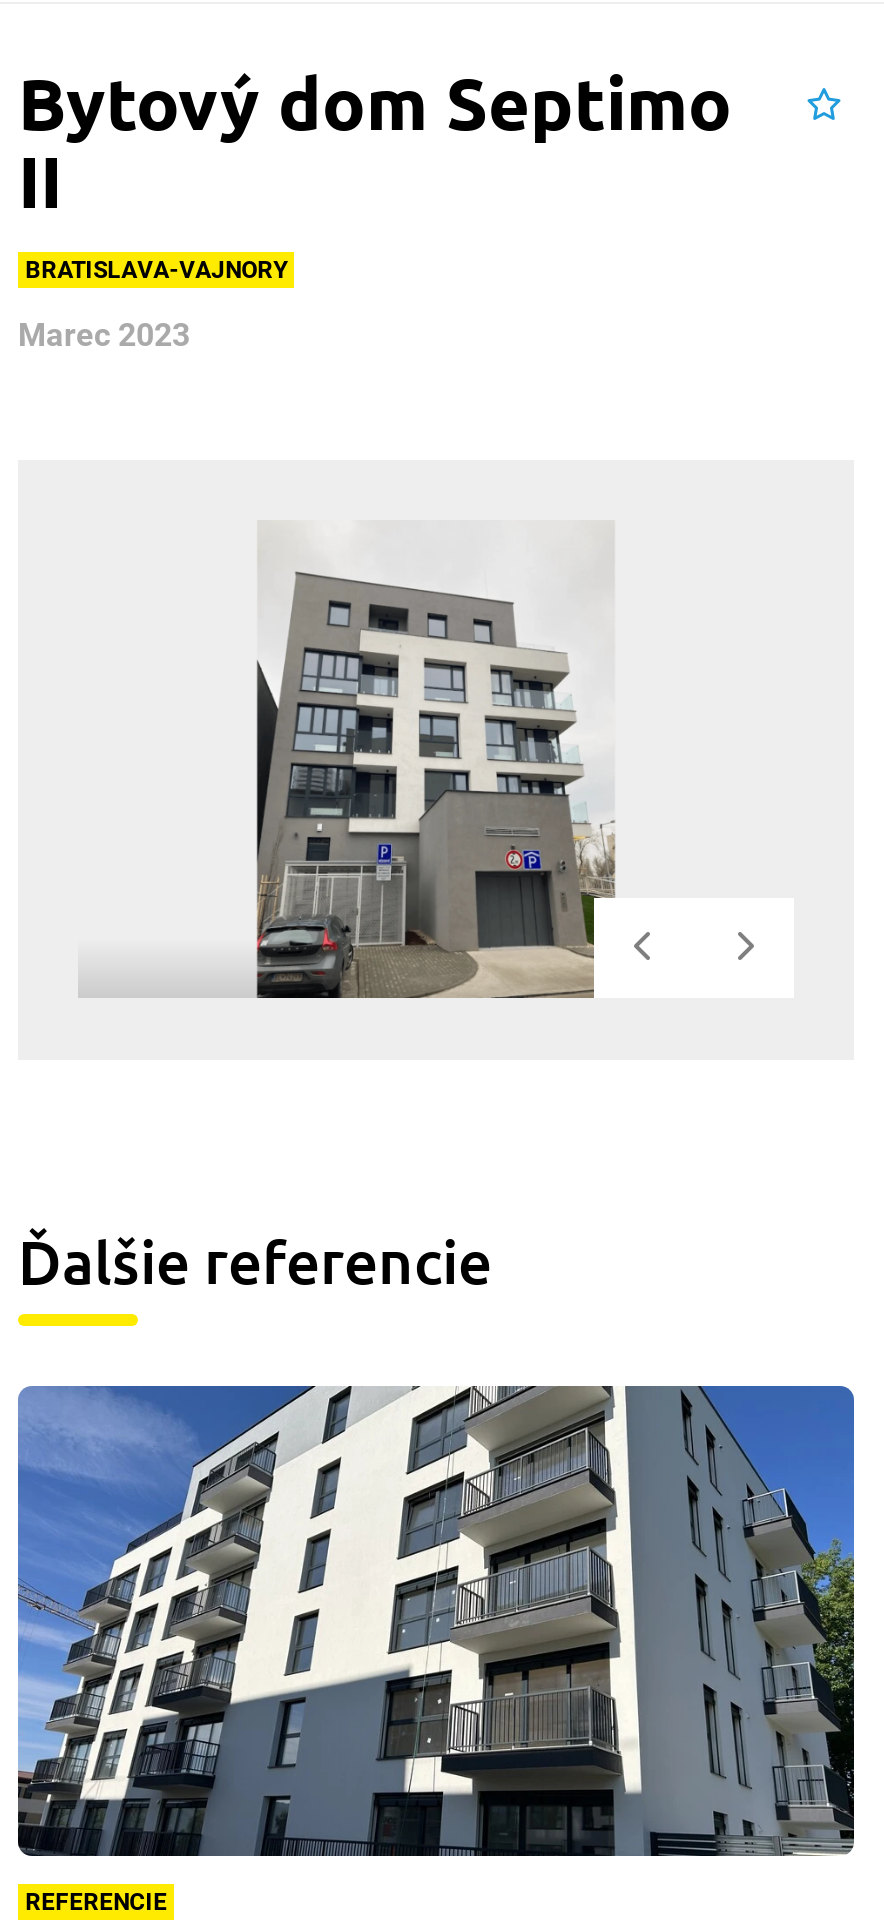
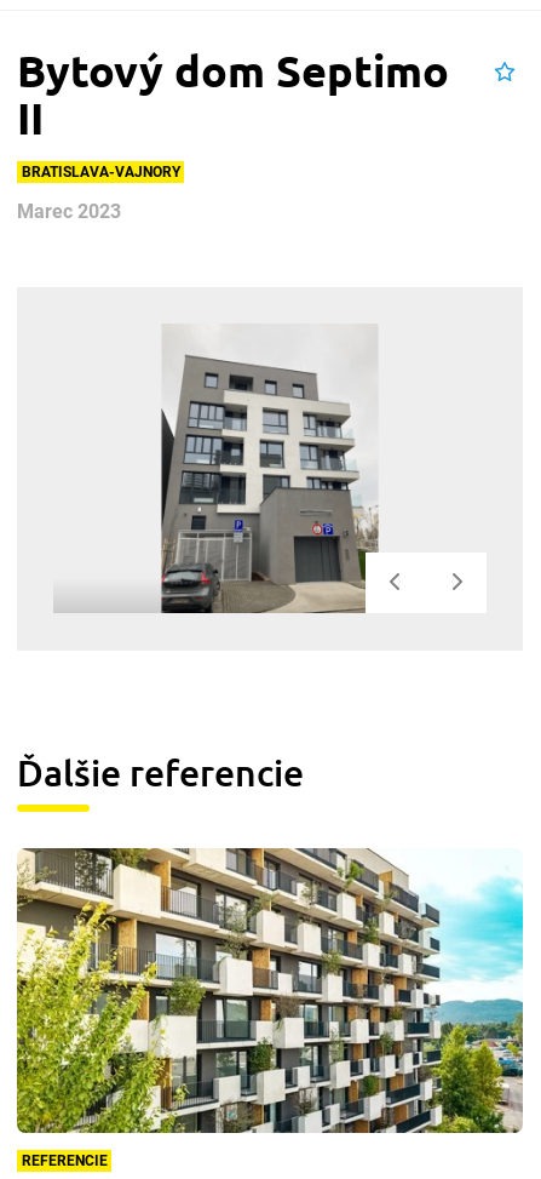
[16,1384,856,1858] [image] -> [16,847,524,1134] [image]

